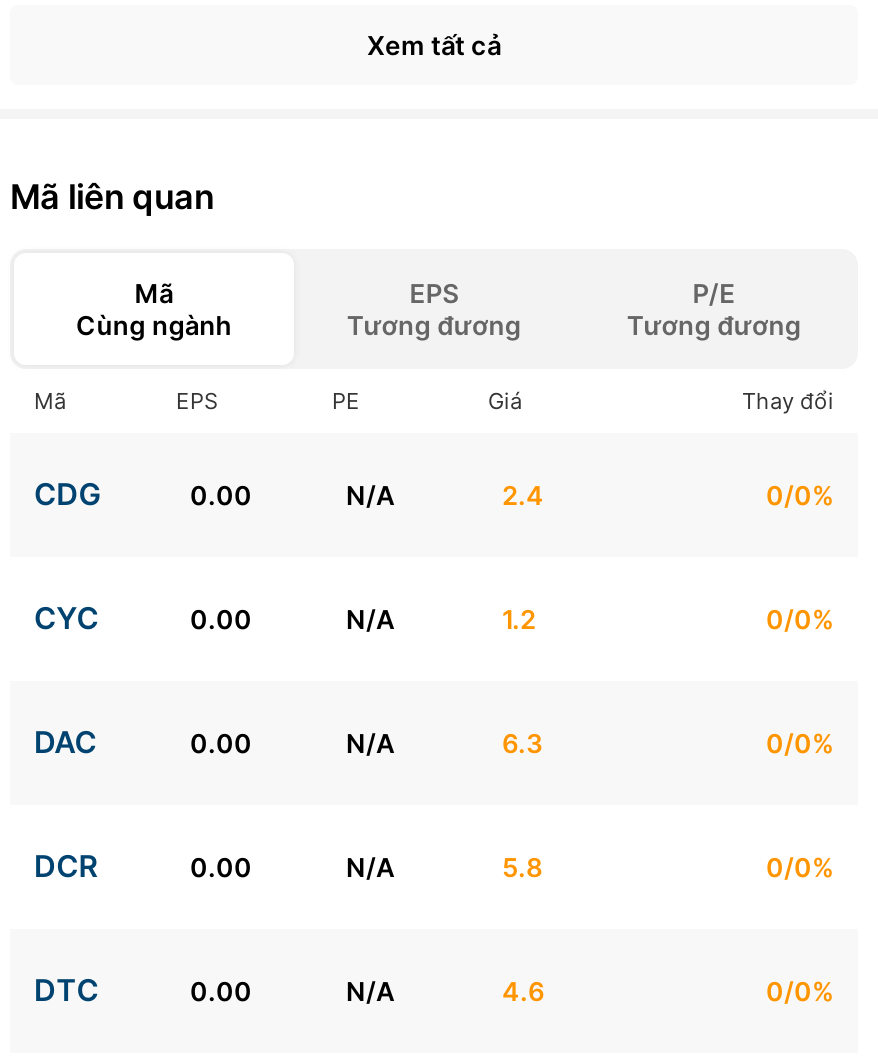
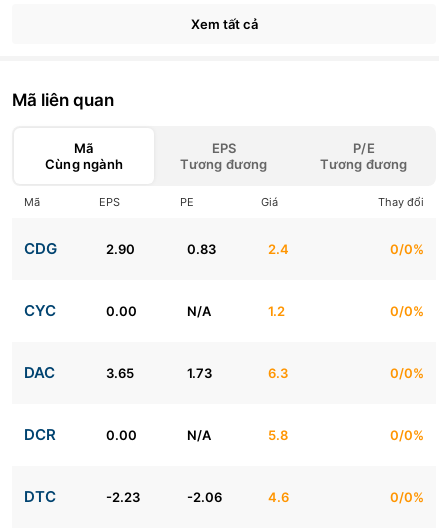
[190,478,394,510] 0.00 | N/A -> [106,241,216,257] 2.90 | 0.83
[190,726,394,758] 0.00 | N/A -> [106,365,212,381] 3.65 | 1.73
[190,974,394,1006] 0.00 | N/A -> [106,489,222,505] -2.23 | -2.06

